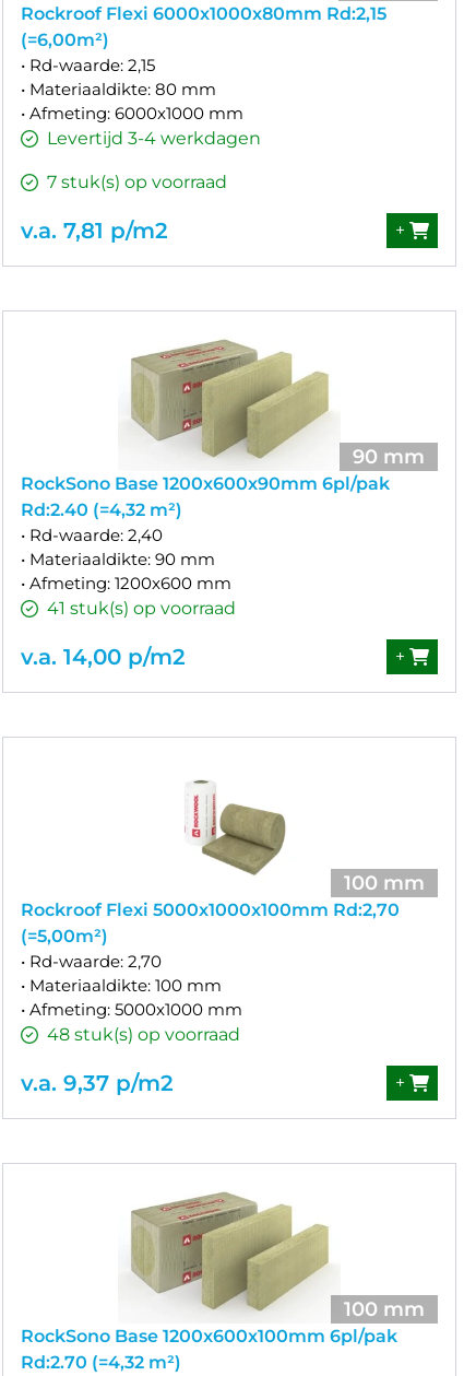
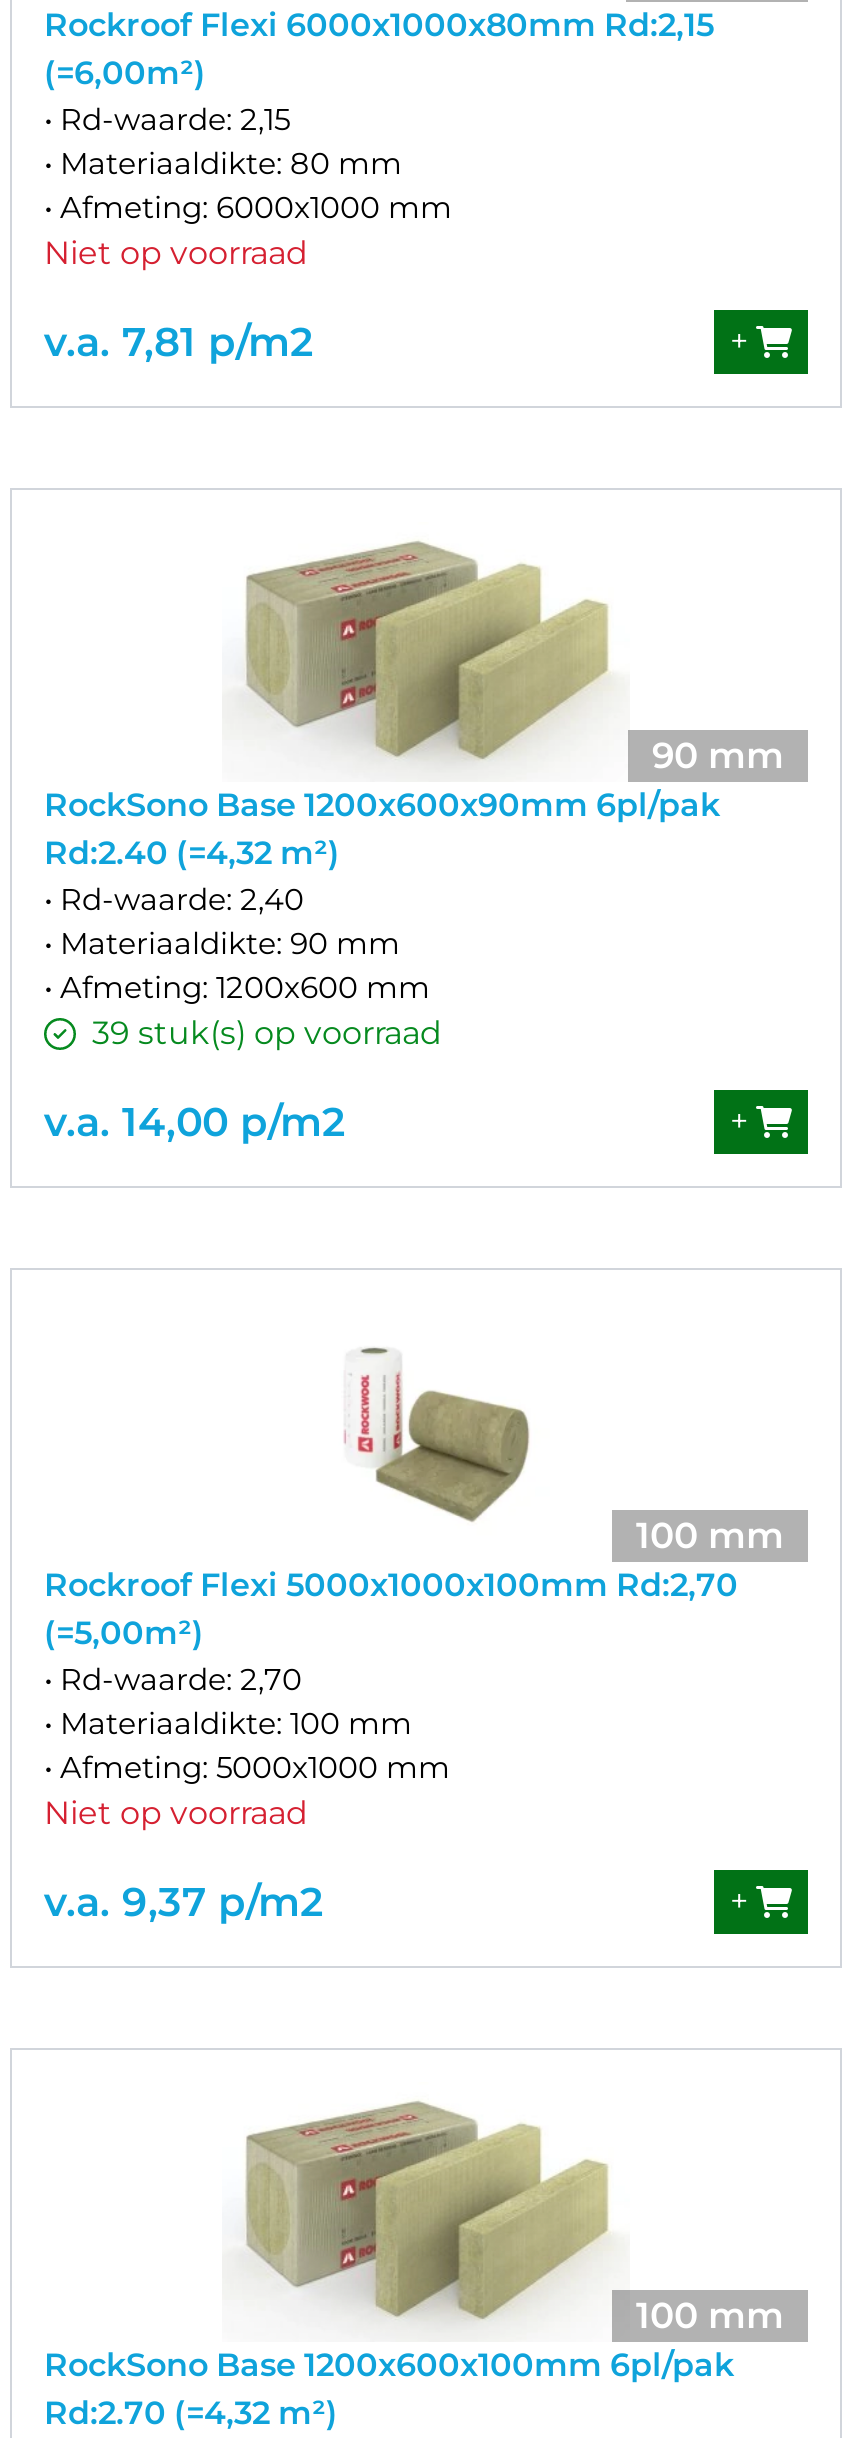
[47,128,261,192] Levertijd 3-4 werkdagen | 7 stuk(s) op voorraad -> [44,234,308,272] Niet op voorraad
[47,598,236,619] 41 stuk(s) op voorraad -> [92,1014,442,1052] 39 stuk(s) op voorraad
[47,1024,240,1045] 48 stuk(s) op voorraad -> [44,1794,308,1832] Niet op voorraad

